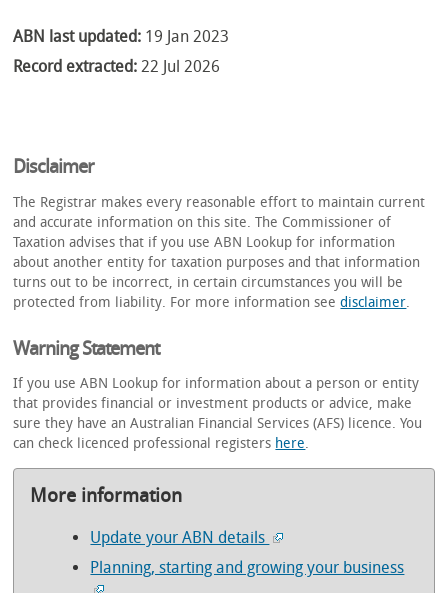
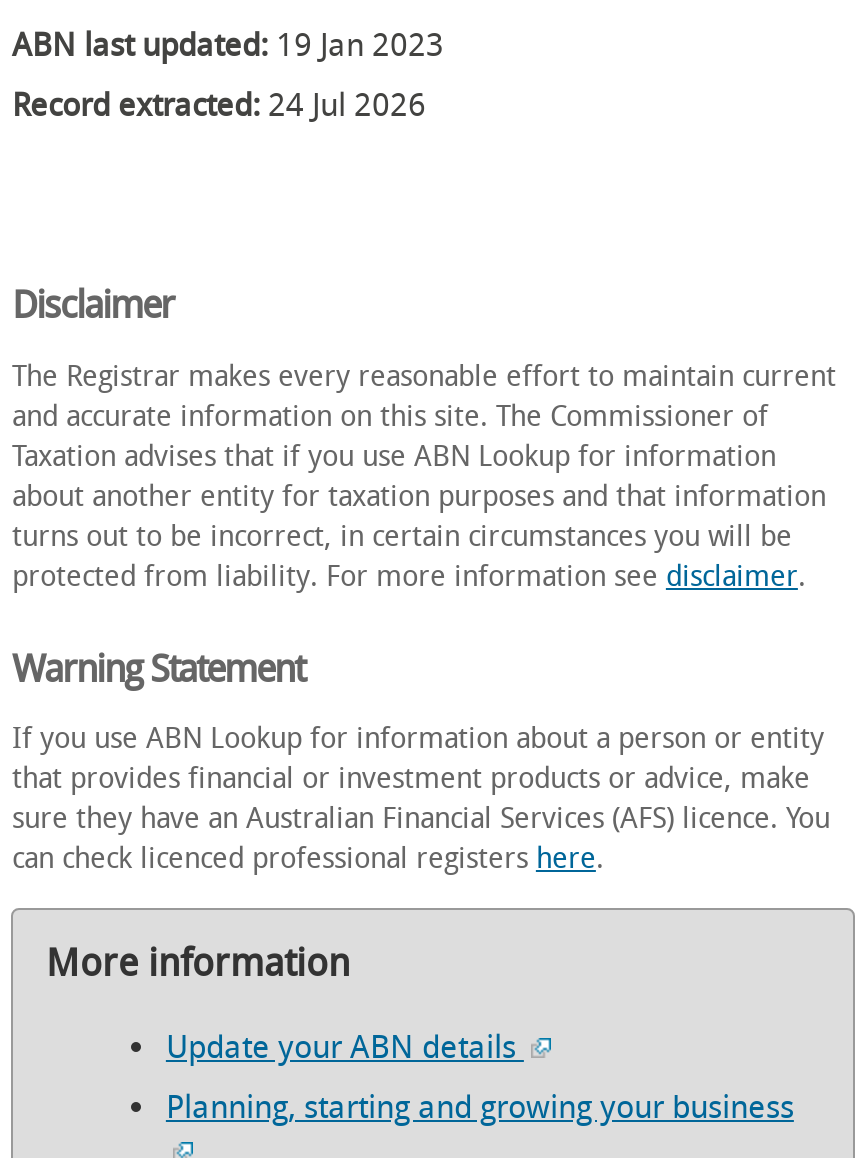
[13,57,220,76] Record extracted: 22 Jul 2026 -> [12,85,426,123] Record extracted: 24 Jul 2026

